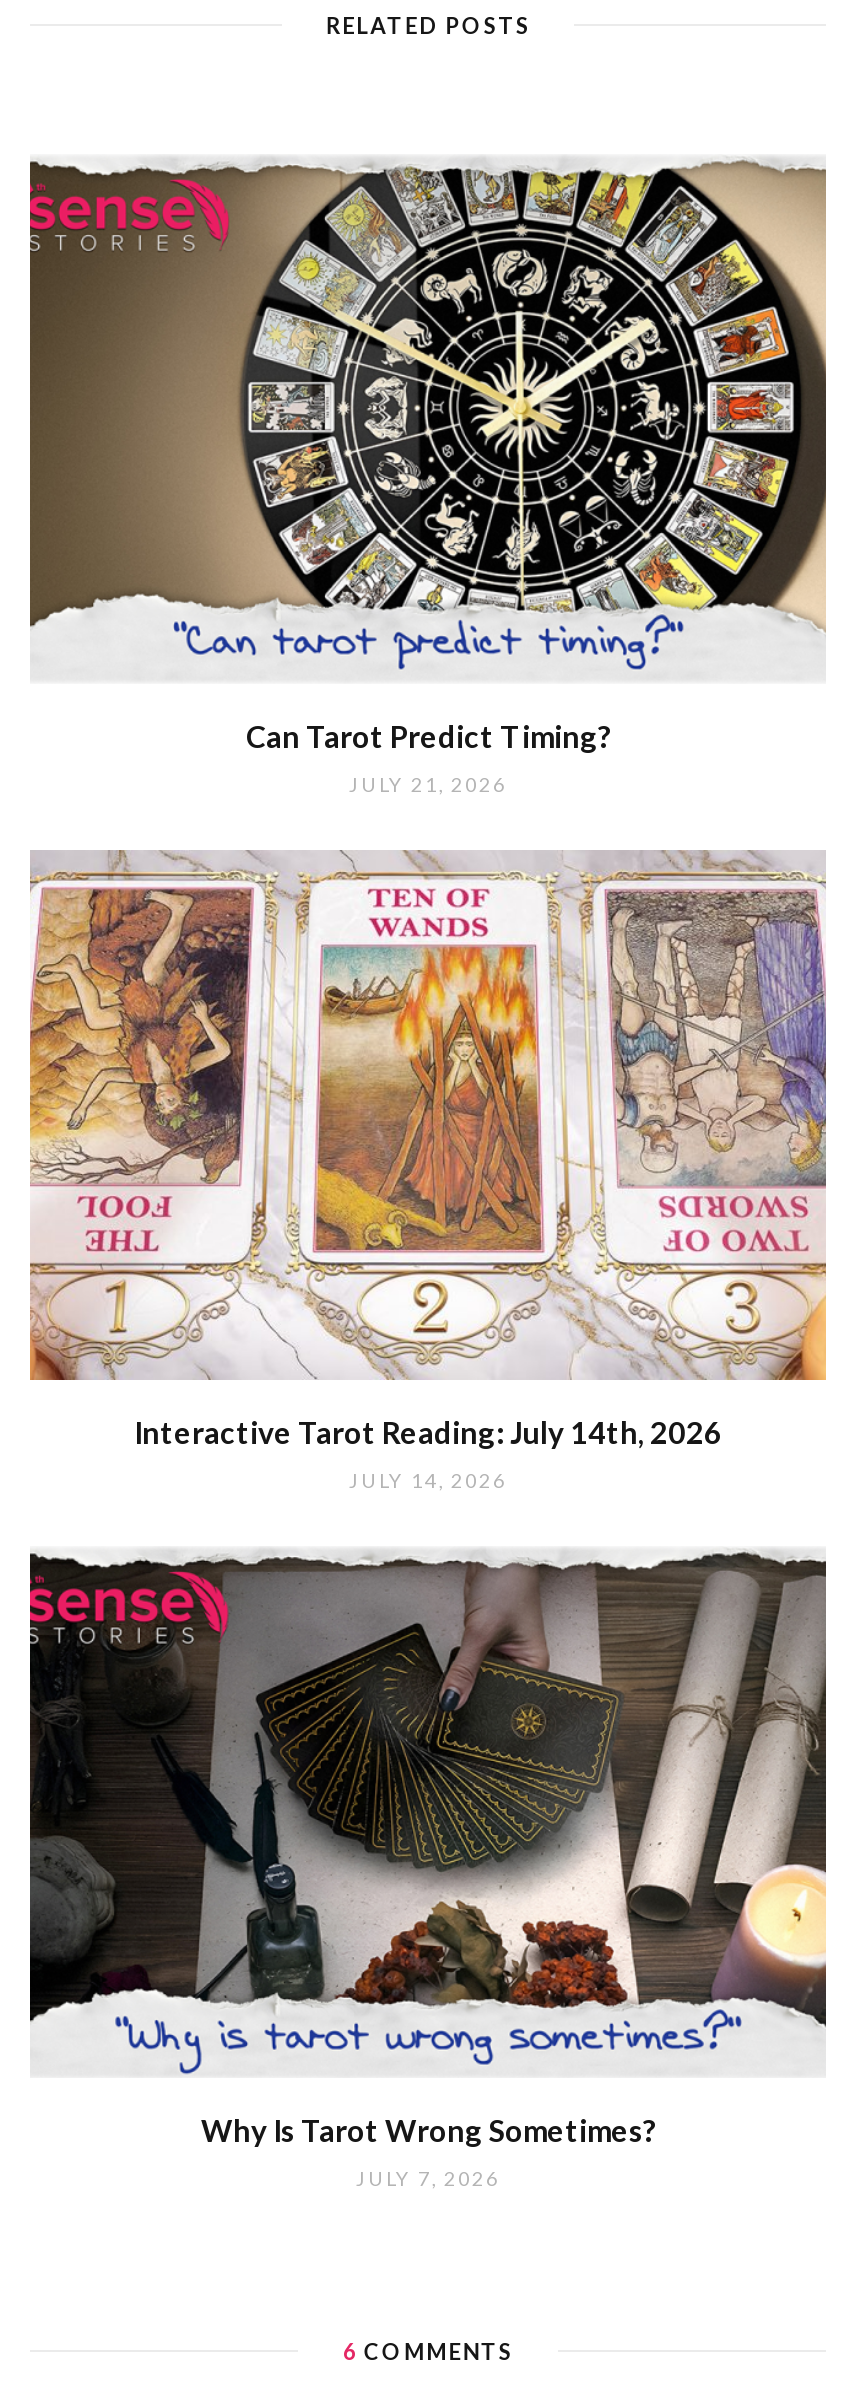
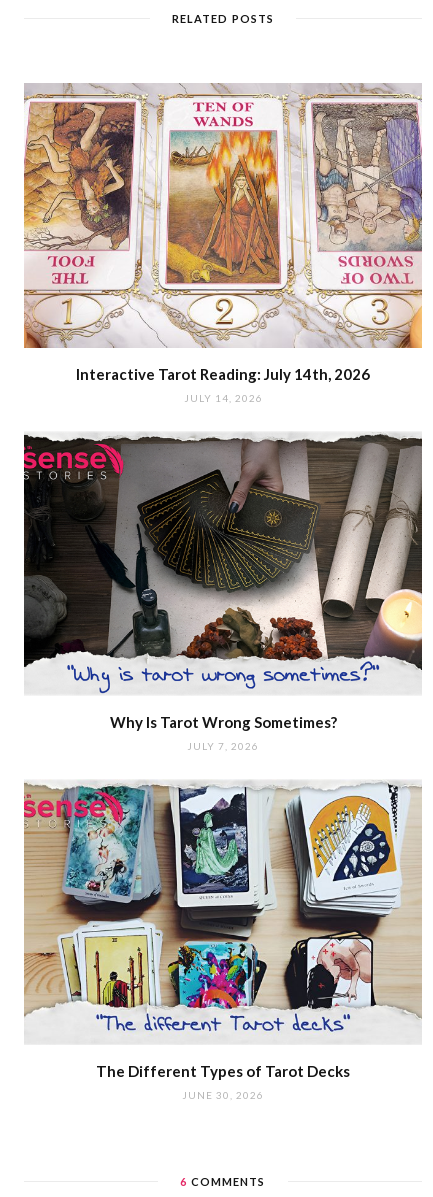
[28,158,828,796] [image] | Can Tarot Predict Timing? | JULY 21, 2026 -> none
moved [26,846,830,2189] -> [22,81,424,752]: [image] | Interactive Tarot Reading: July 14th, 2026 | JULY 14, 2026 | Why Is Tarot Wrong Sometimes? | JULY 7, 2026
none -> [23,783,422,1101] [image] | The Different Types of Tarot Decks | JUNE 30, 2026

